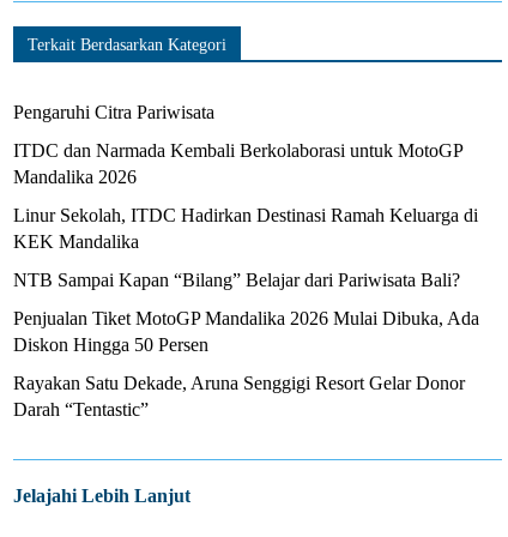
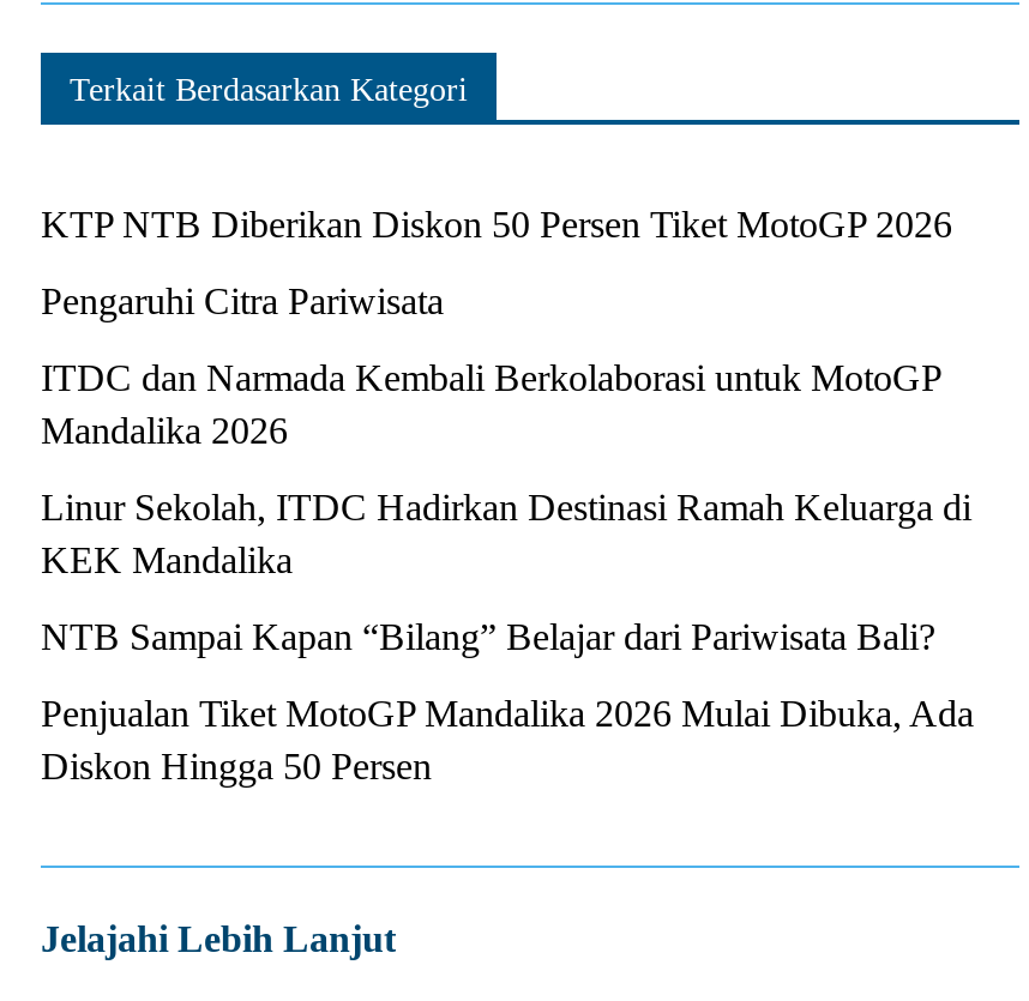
none -> [41,205,952,245] KTP NTB Diberikan Diskon 50 Persen Tiket MotoGP 2026
moved [13,102,479,355] -> [41,281,974,787]: Pengaruhi Citra Pariwisata | ITDC dan Narmada Kembali Berkolaborasi untuk MotoGP | Mandalika 2026 | Linur Sekolah, ITDC Hadirkan Destinasi Ramah Keluarga di | KEK Mandalika | NTB Sampai Kapan “Bilang” Belajar dari Pariwisata Bali? | Penjualan Tiket MotoGP Mandalika 2026 Mulai Dibuka, Ada | Diskon Hingga 50 Persen
[13,373,465,420] Rayakan Satu Dekade, Aruna Senggigi Resort Gelar Donor | Darah “Tentastic” -> none

